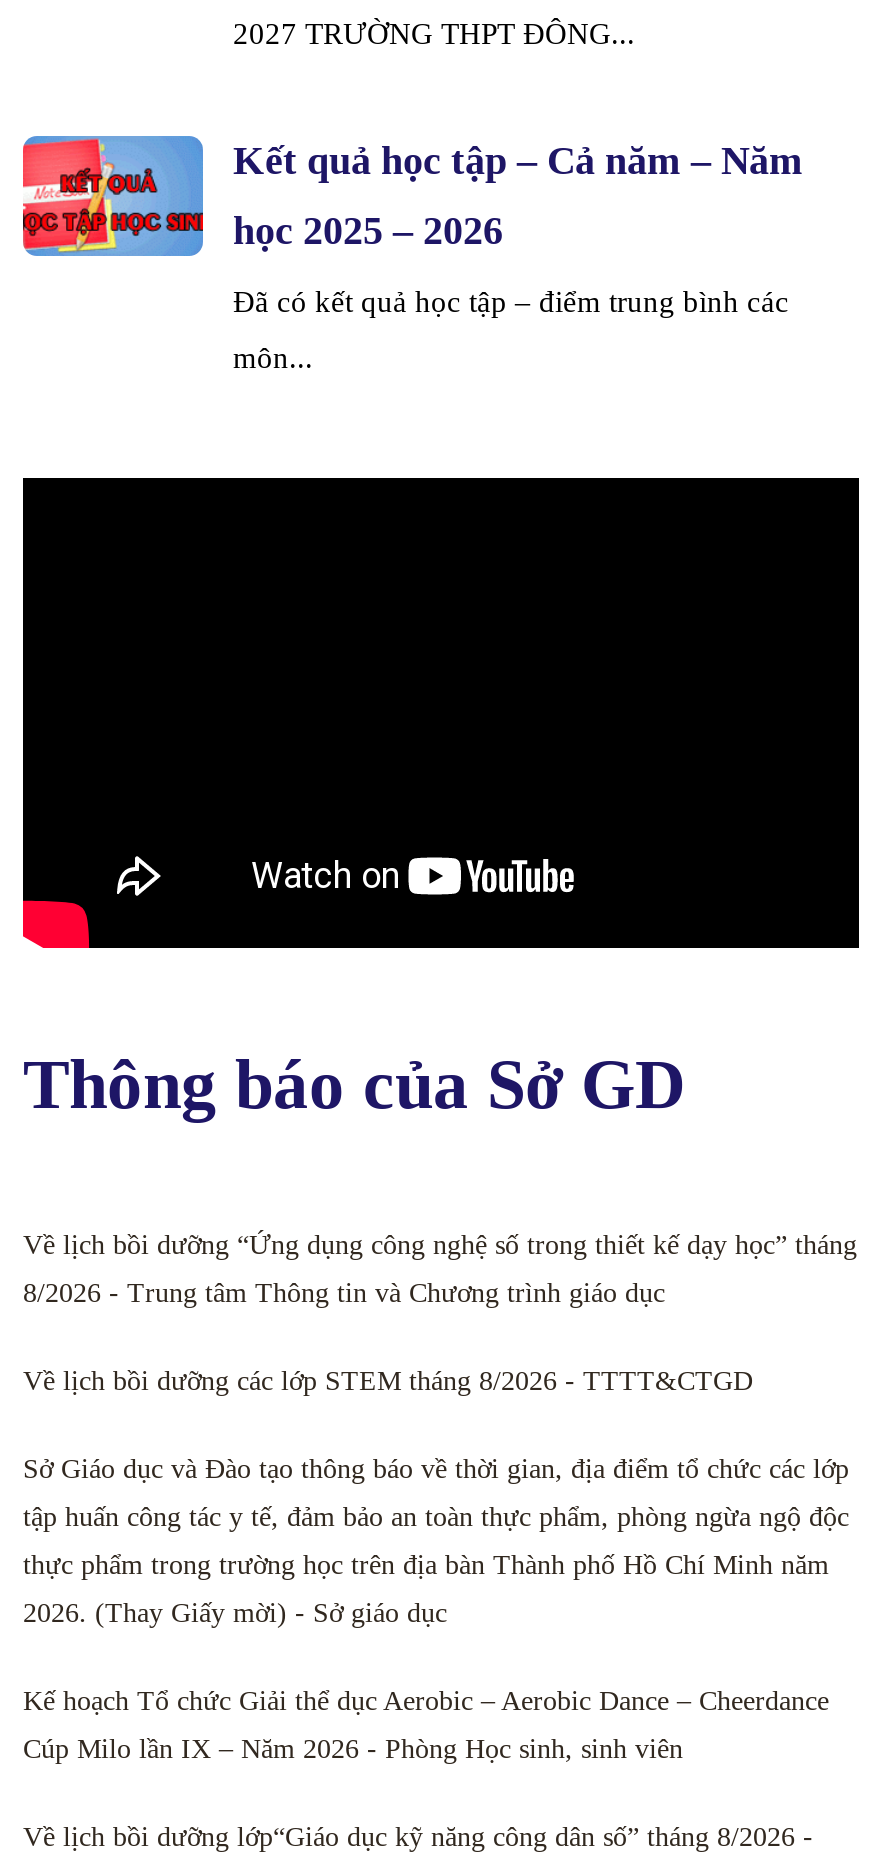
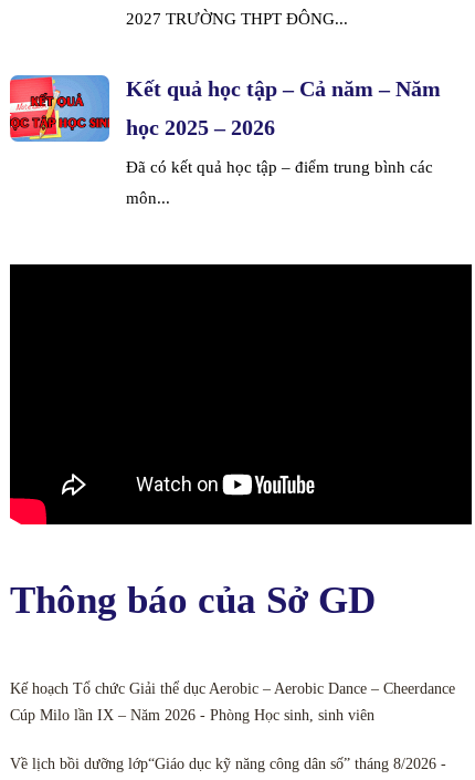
[23,1230,857,1628] Về lịch bồi dưỡng “Ứng dụng công nghệ số trong thiết kế dạy học” tháng | 8/2026 - Trung tâm Thông tin và Chương trình giáo dục | Về lịch bồi dưỡng các lớp STEM tháng 8/2026 - TTTT&CTGD | Sở Giáo dục và Đào tạo thông báo về thời gian, địa điểm tổ chức các lớp | tập huấn công tác y tế, đảm bảo an toàn thực phẩm, phòng ngừa ngộ độc | thực phẩm trong trường học trên địa bàn Thành phố Hồ Chí Minh năm | 2026. (Thay Giấy mời) - Sở giáo dục -> none

